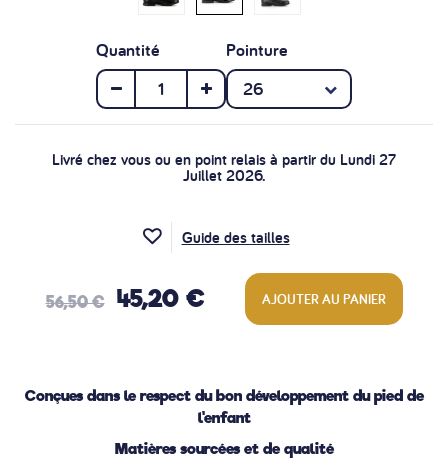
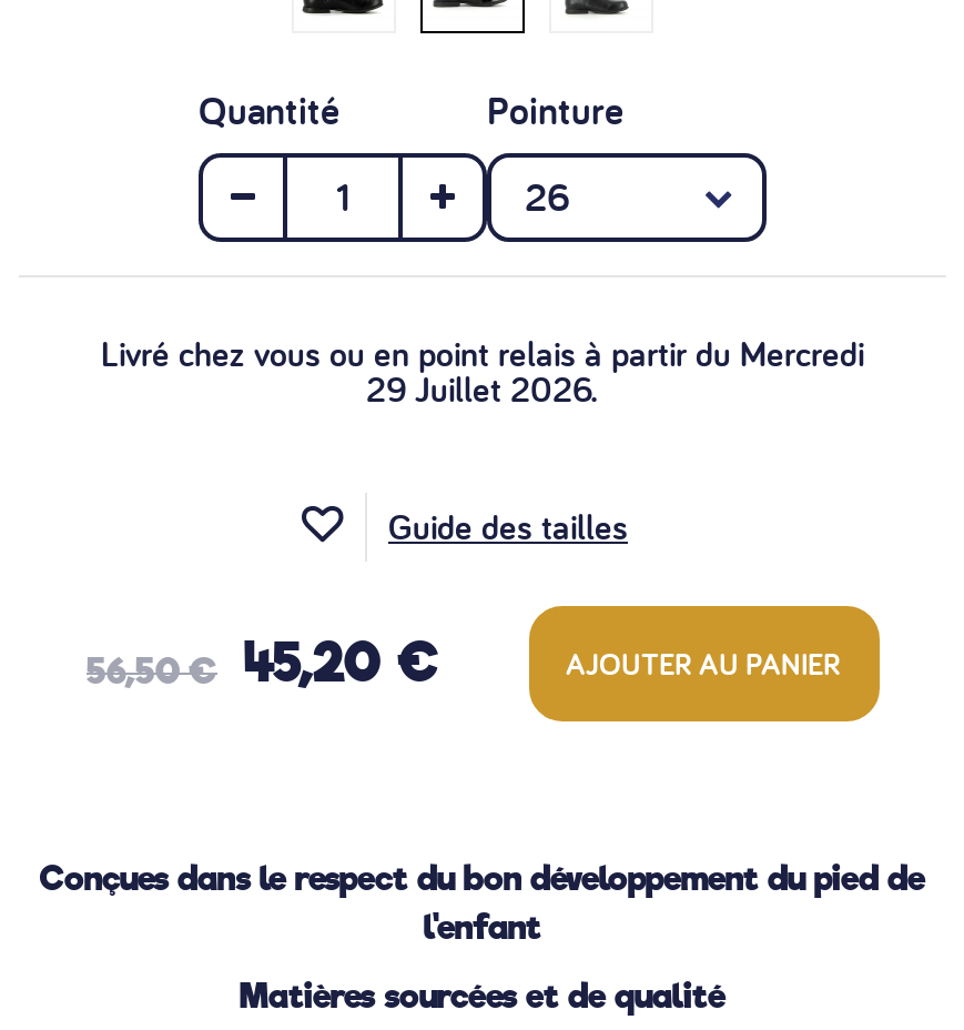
[52,149,396,186] Livré chez vous ou en point relais à partir du Lundi 27 | Juillet 2026. -> [101,332,864,414] Livré chez vous ou en point relais à partir du Mercredi | 29 Juillet 2026.

